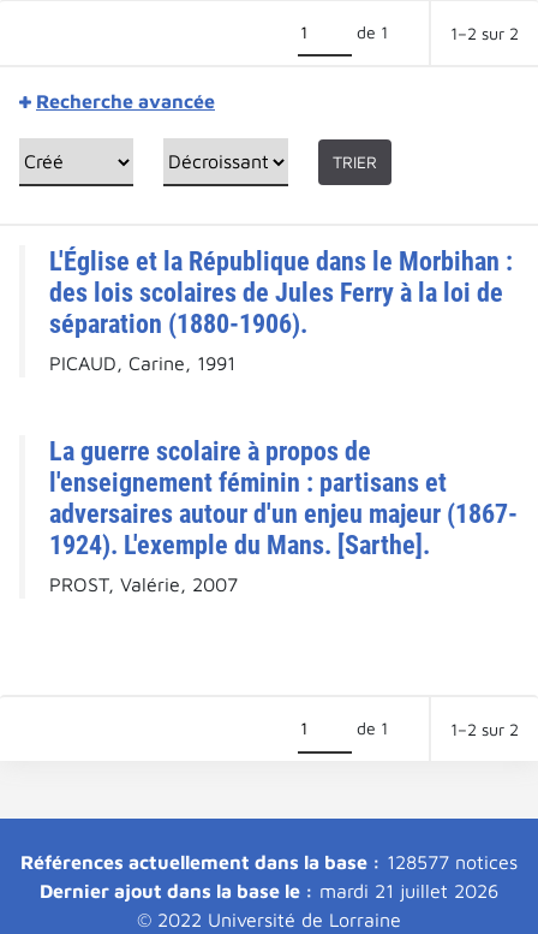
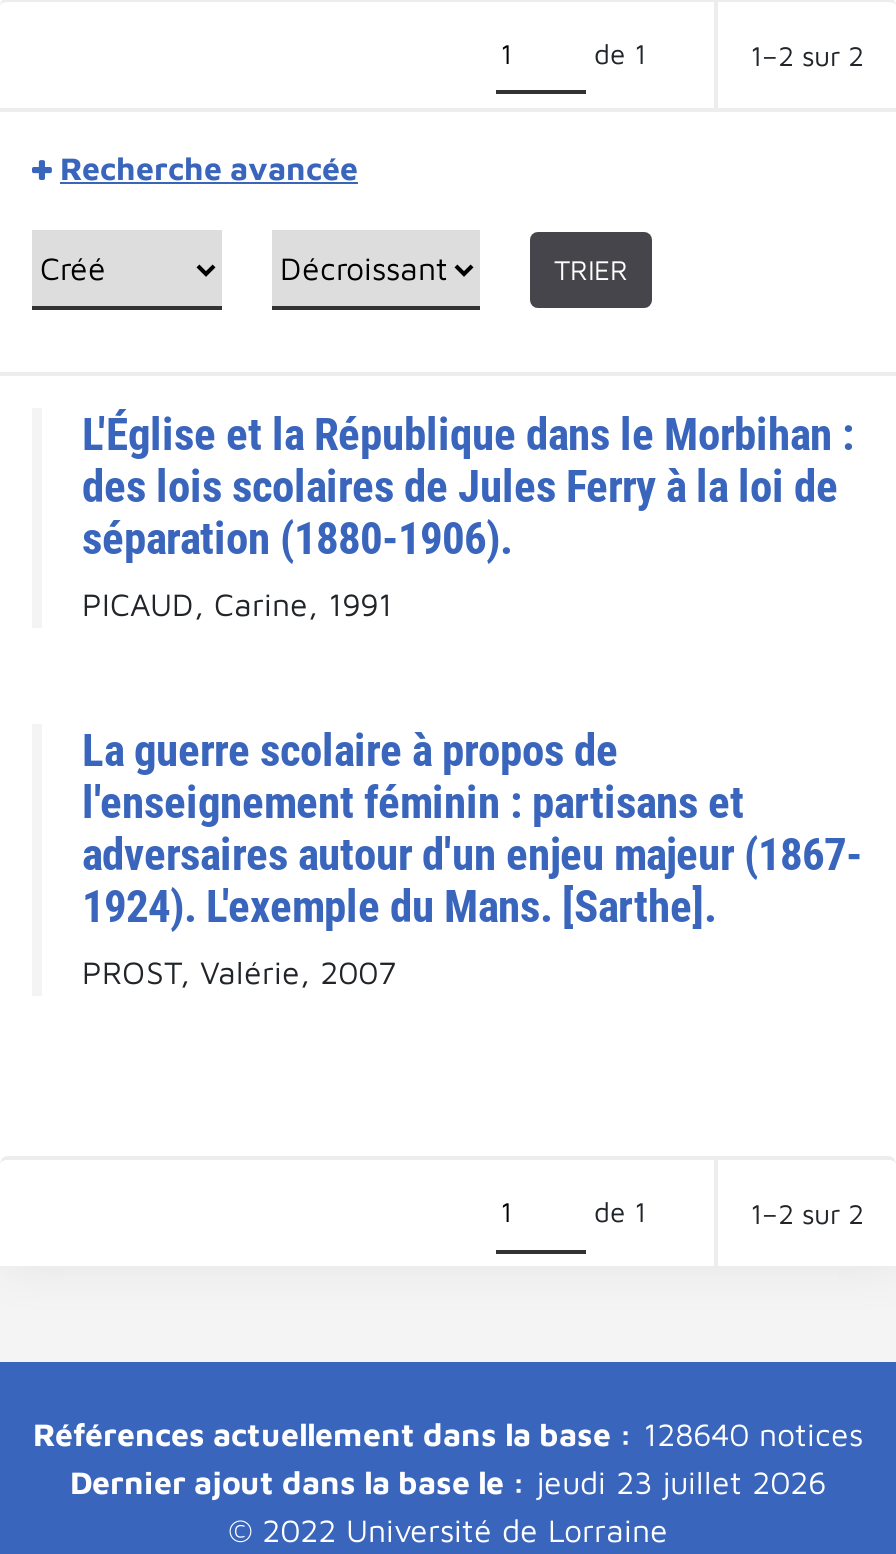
[20,851,518,873] Références actuellement dans la base : 128577 notices -> [33,1416,863,1452] Références actuellement dans la base : 128640 notices
[40,880,498,902] Dernier ajout dans la base le : mardi 21 juillet 2026 -> [70,1464,826,1500] Dernier ajout dans la base le : jeudi 23 juillet 2026

